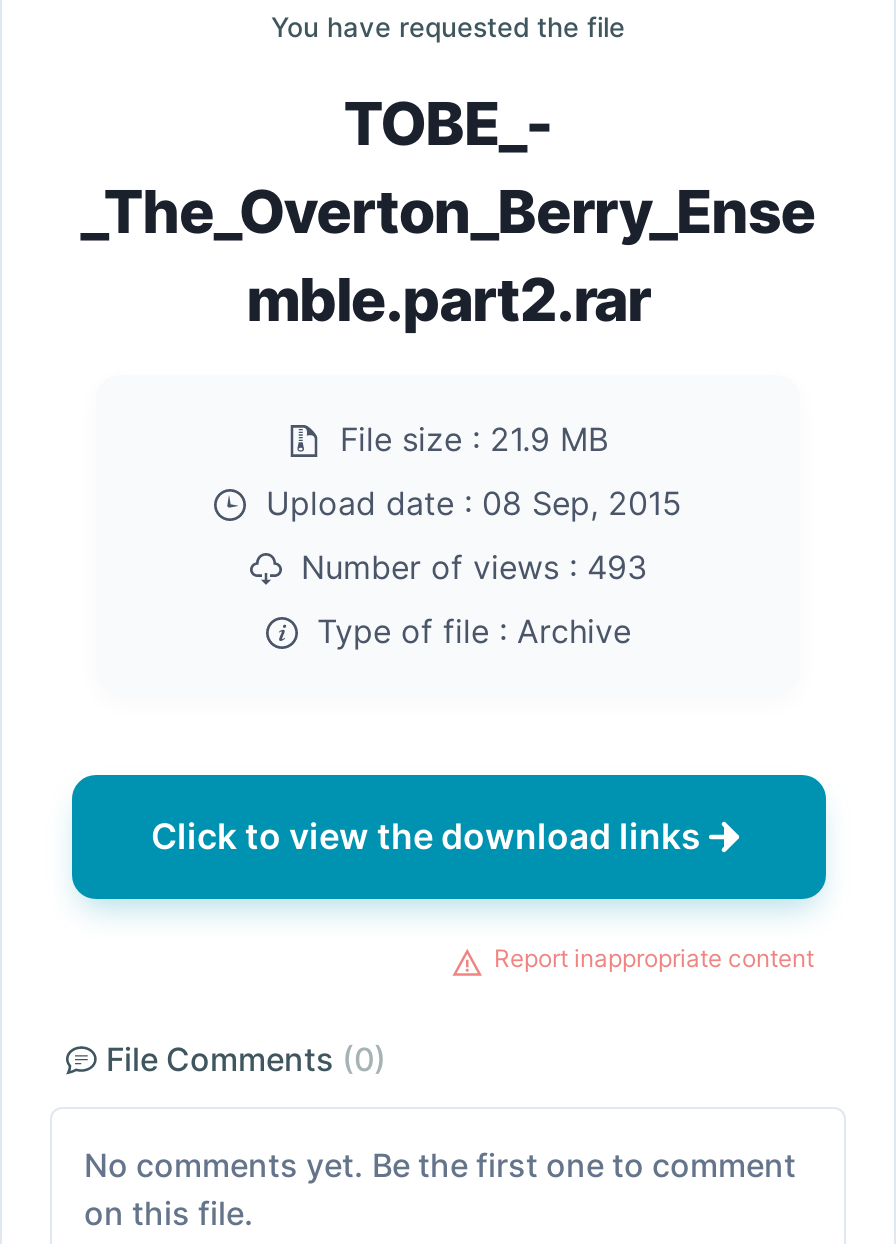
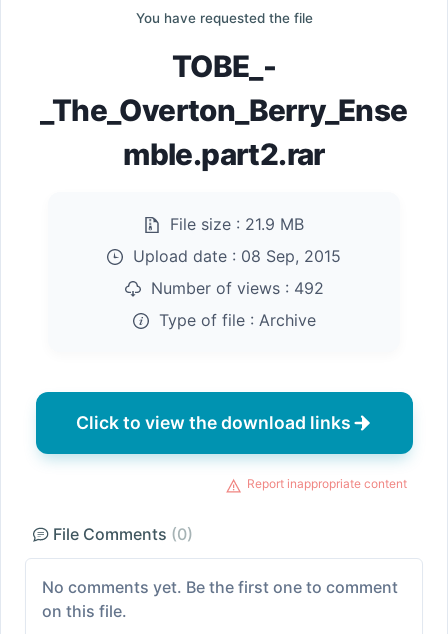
[281,547,647,587] Number of views : 493 -> [140,278,323,298] Number of views : 492

